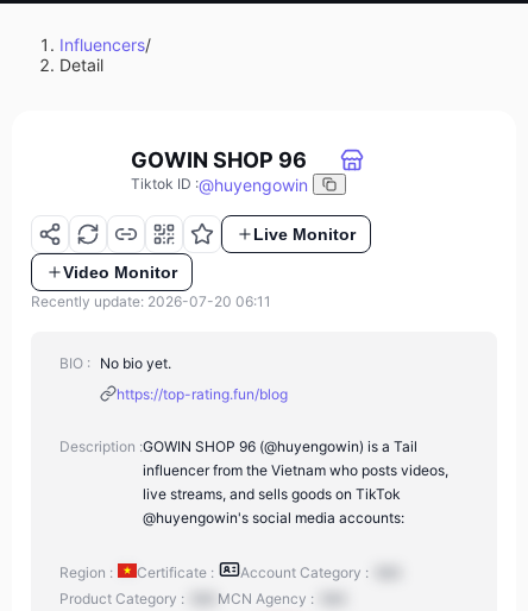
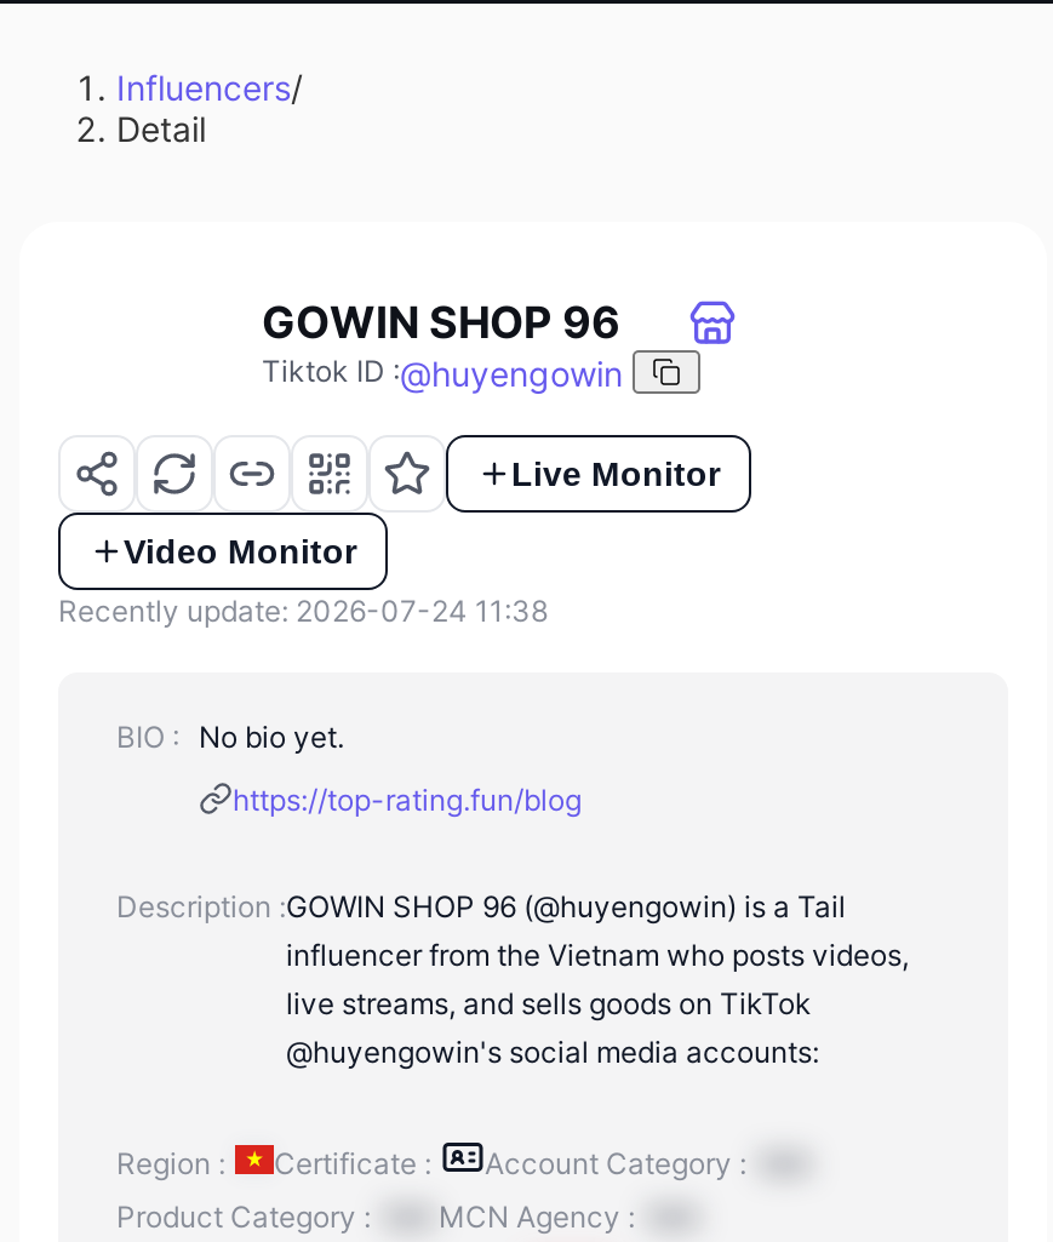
[31,293,271,311] Recently update: 2026-07-20 06:11 -> [58,593,548,630] Recently update: 2026-07-24 11:38

